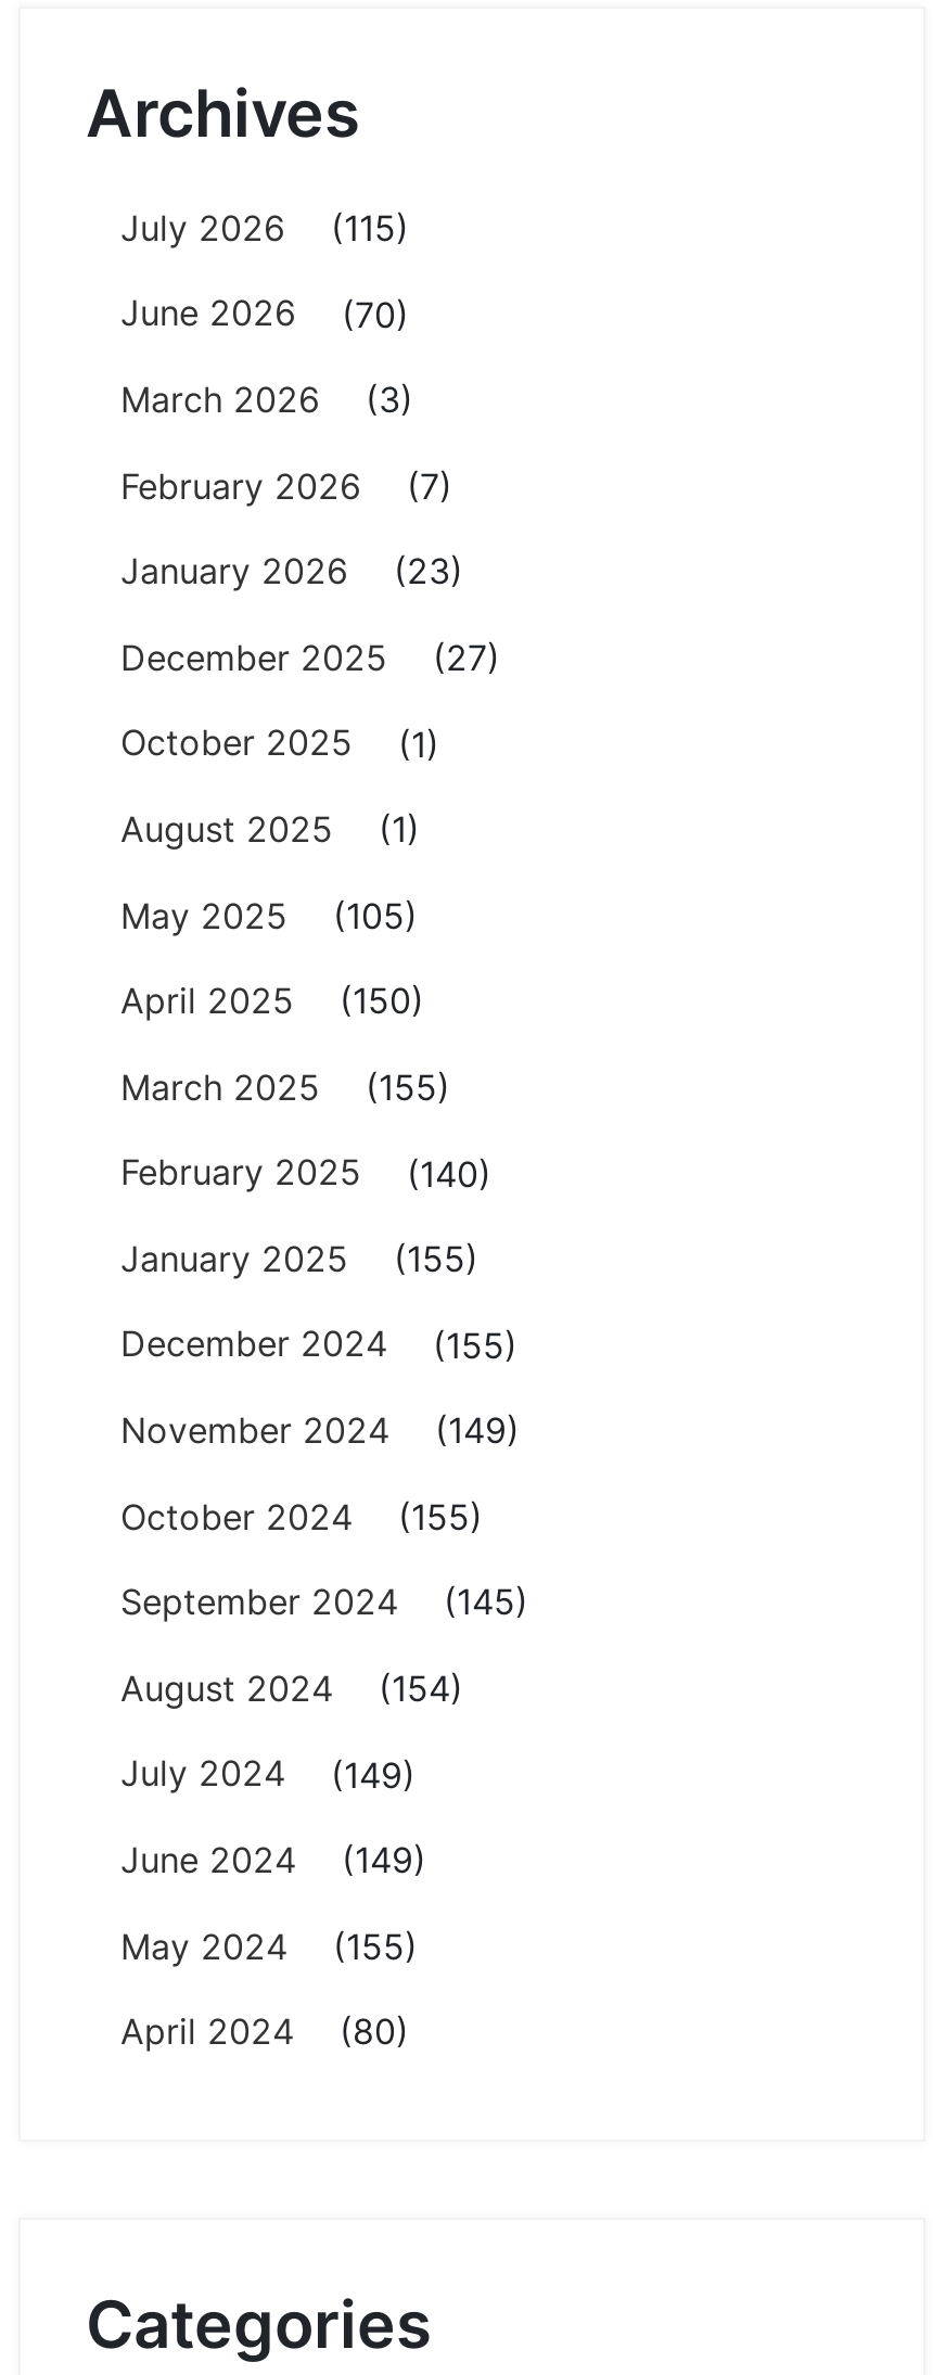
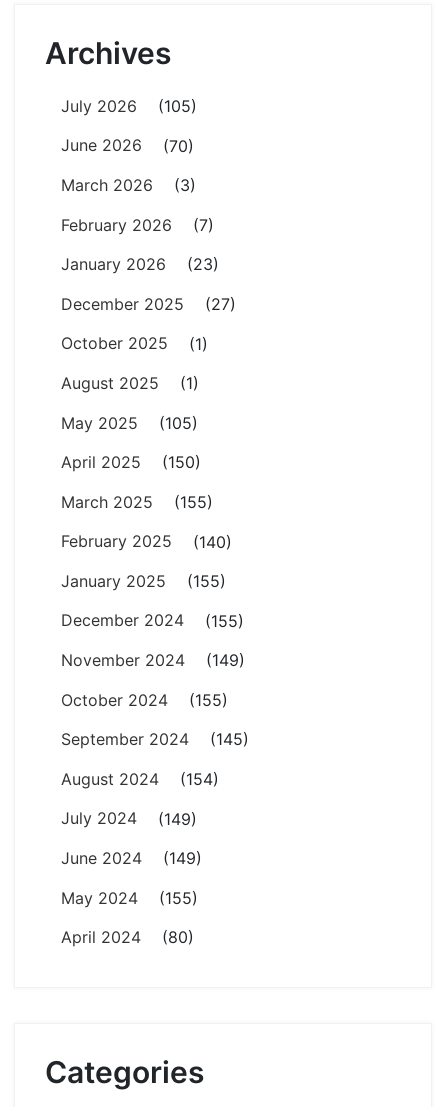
[120,206,409,249] July 2026 (115) -> [61,96,197,116] July 2026 (105)

